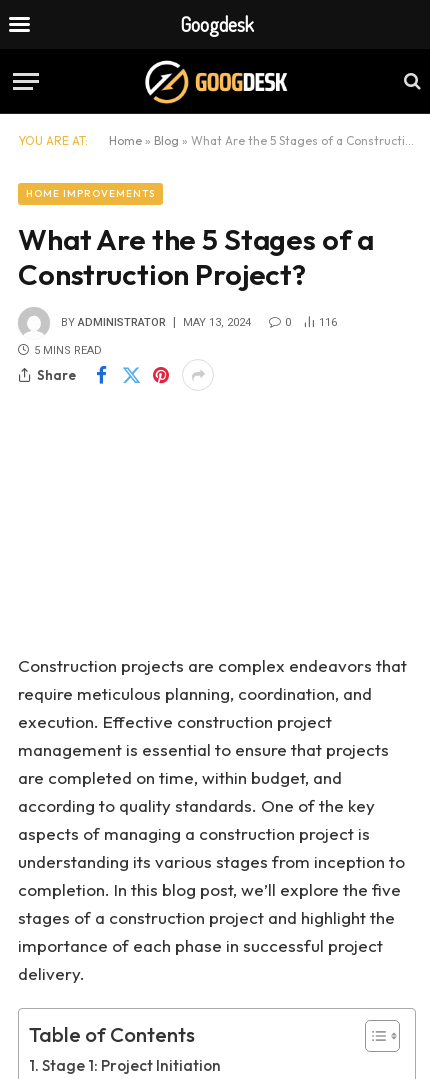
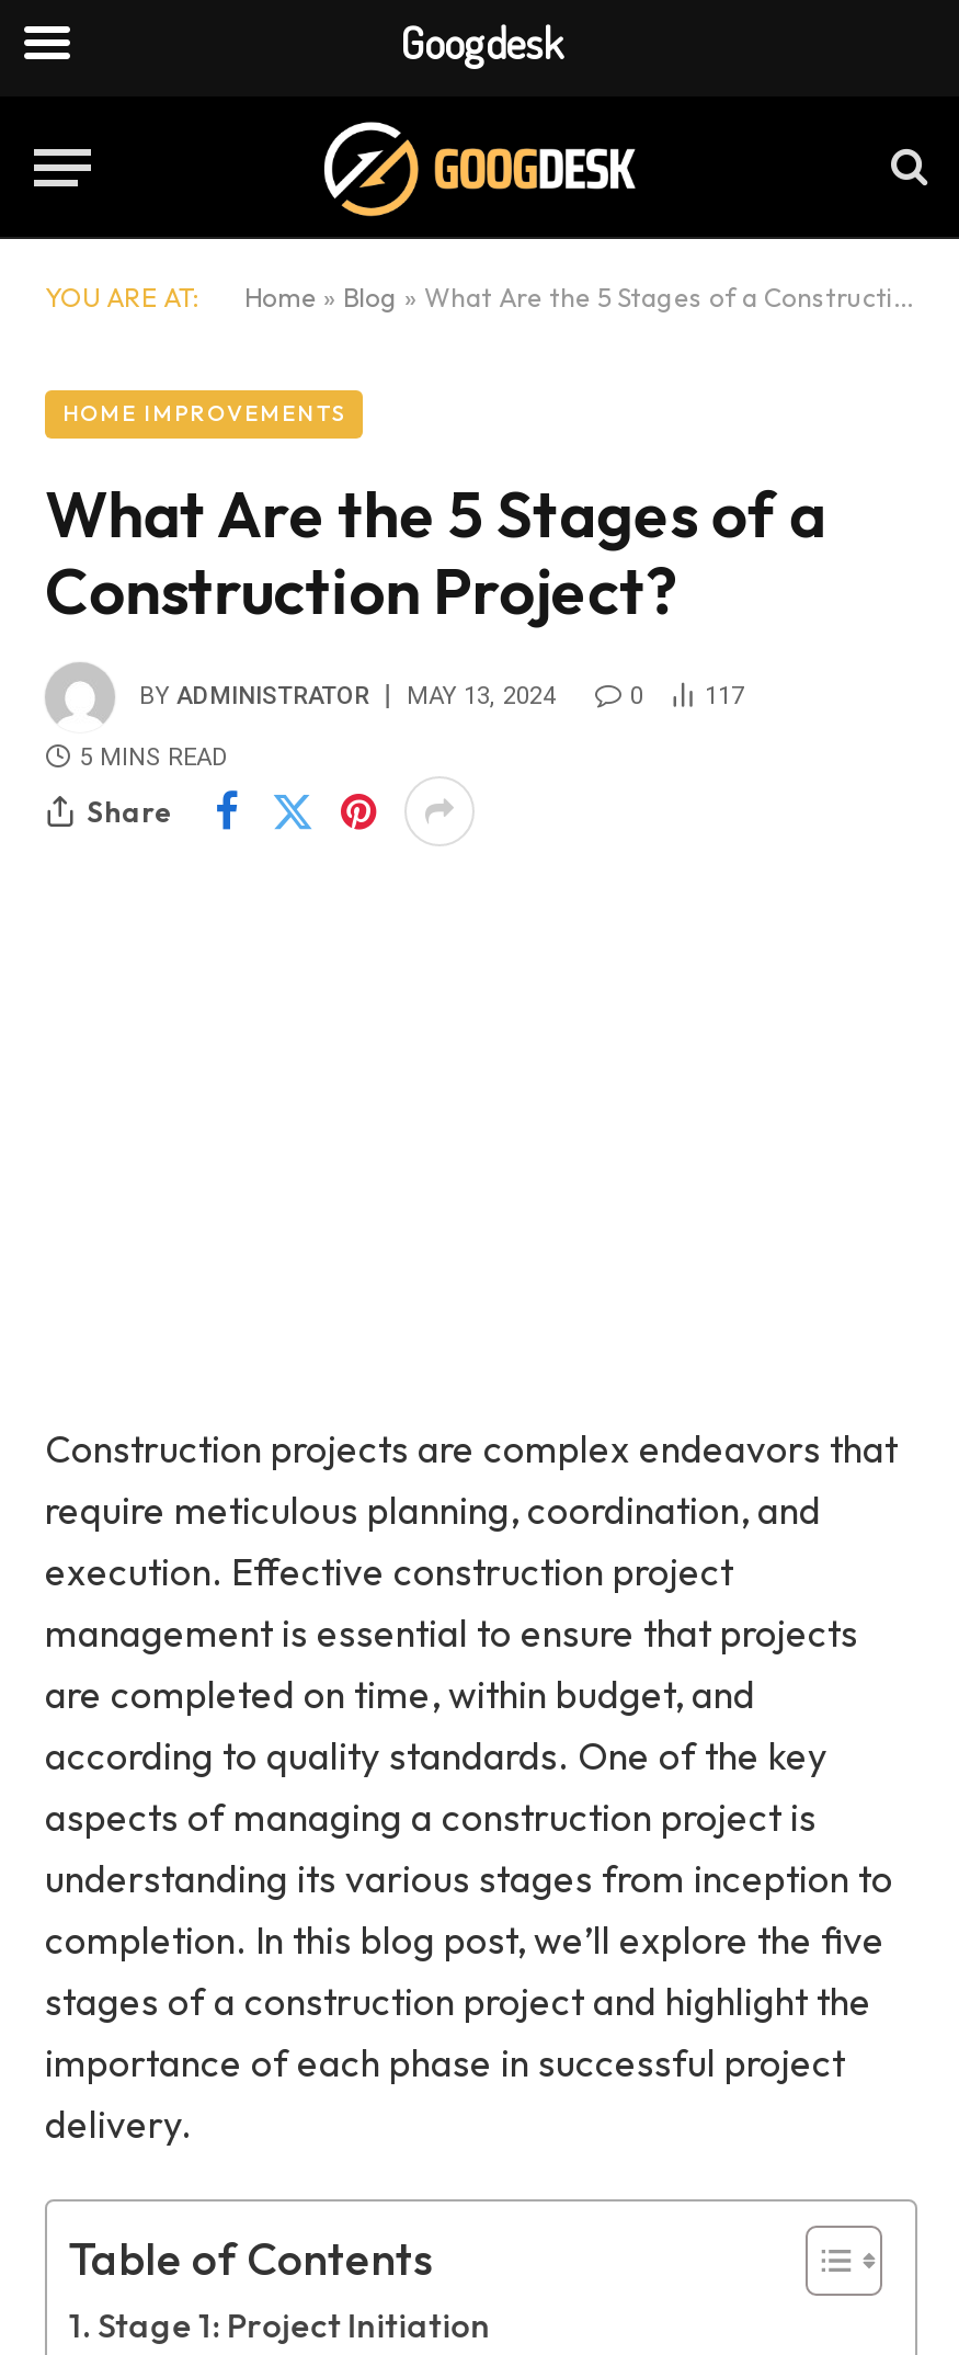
[319,316,337,329] 116 -> [705,682,744,710] 117

